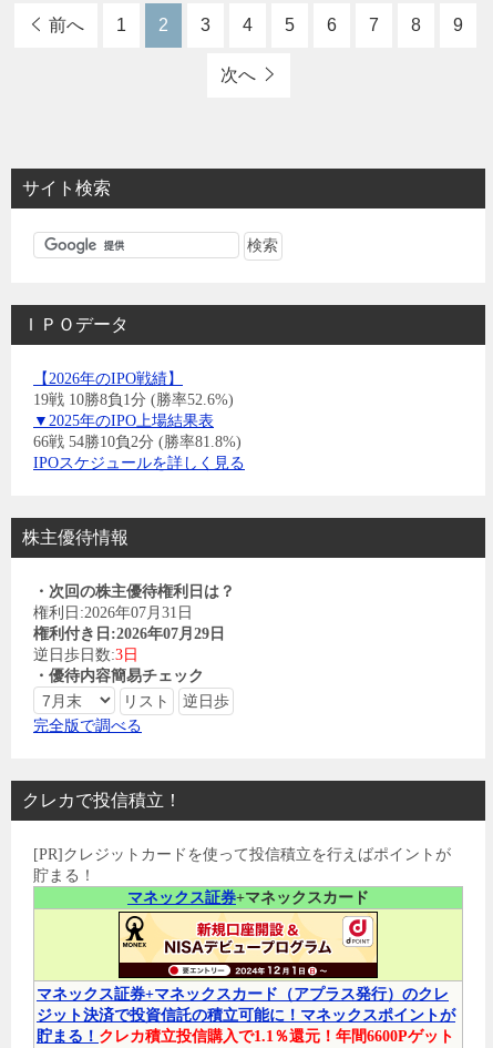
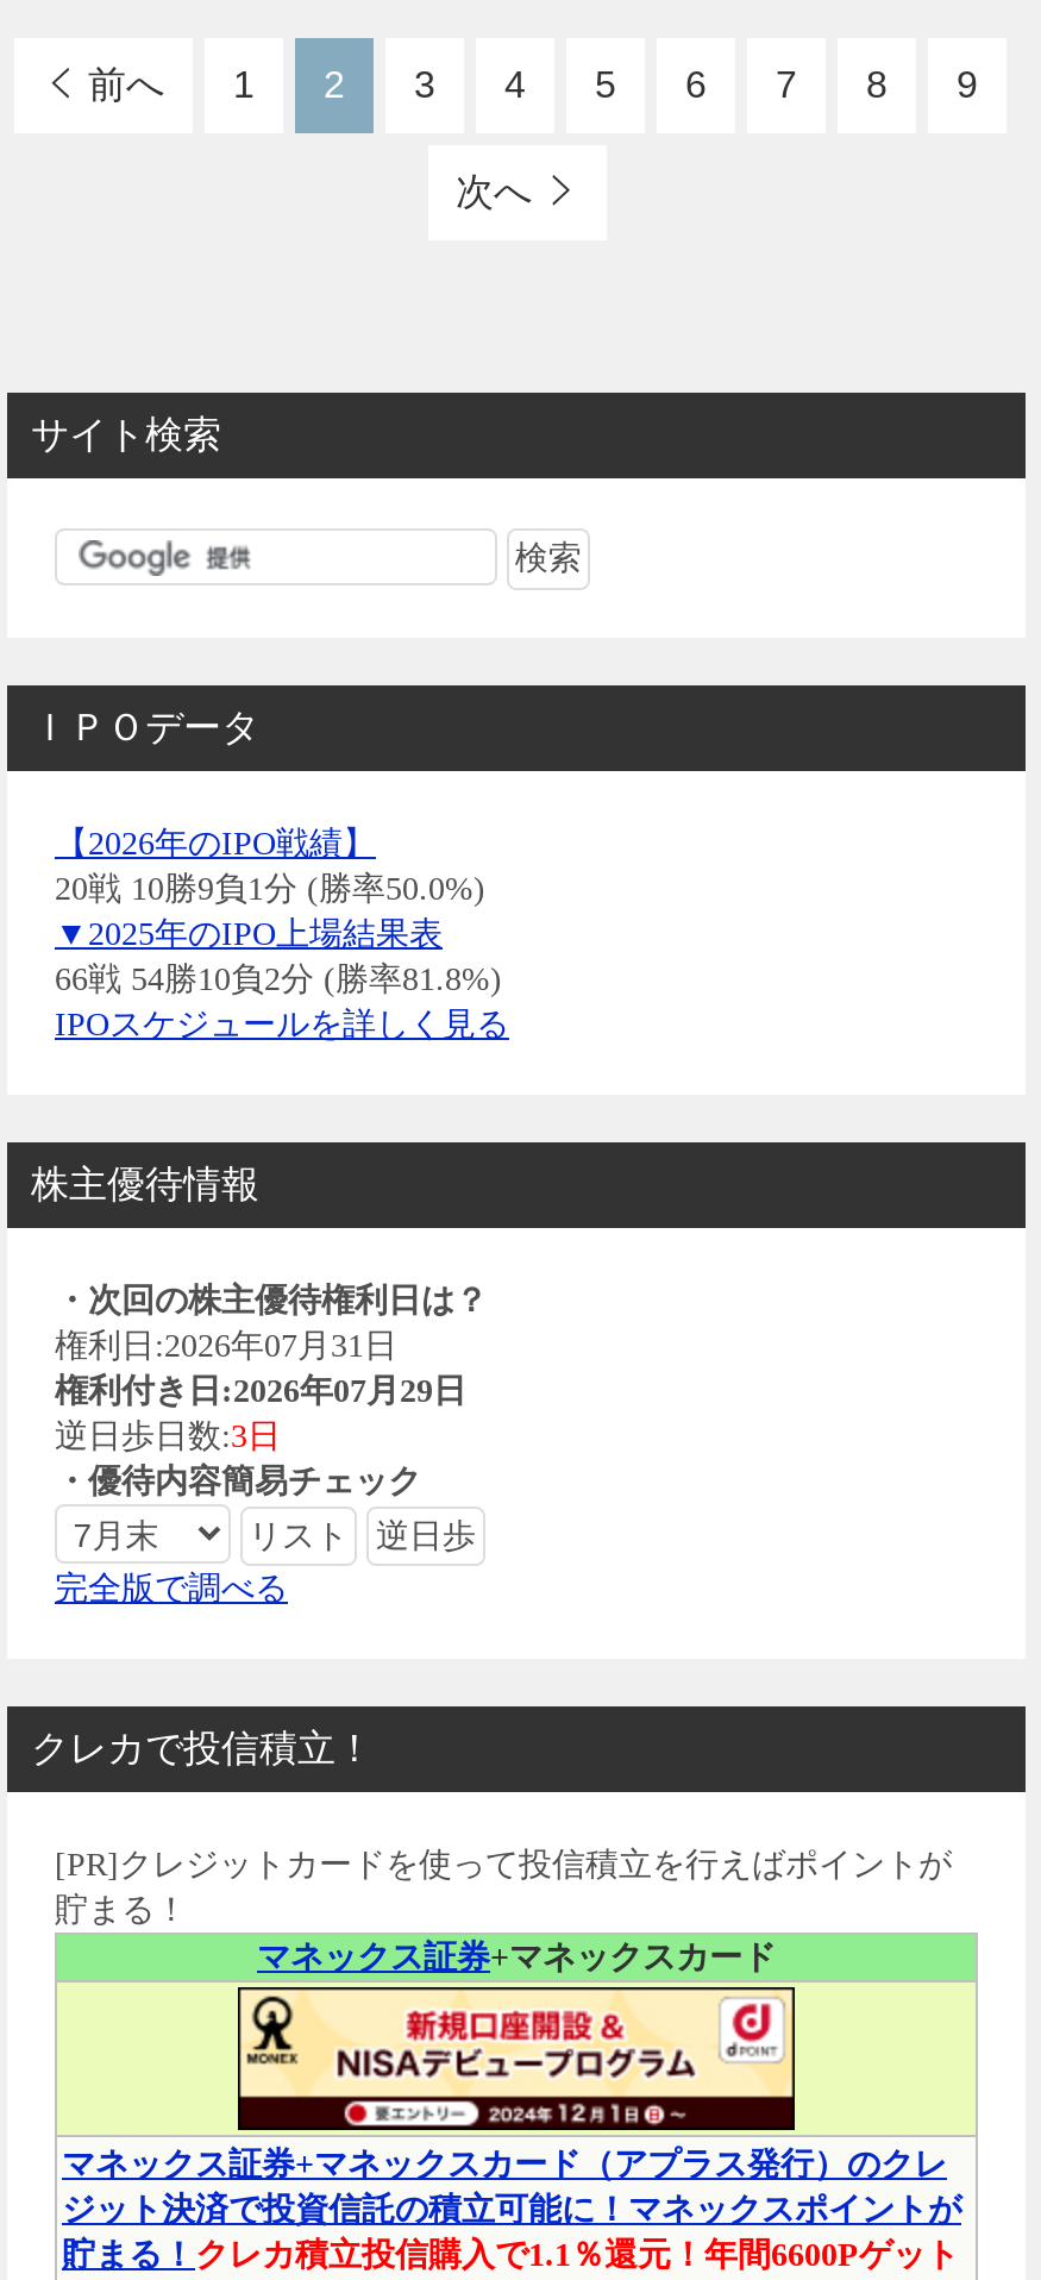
[33,391,234,408] 19戦 10勝8負1分 (勝率52.6%) -> [55,870,485,906] 20戦 10勝9負1分 (勝率50.0%)

